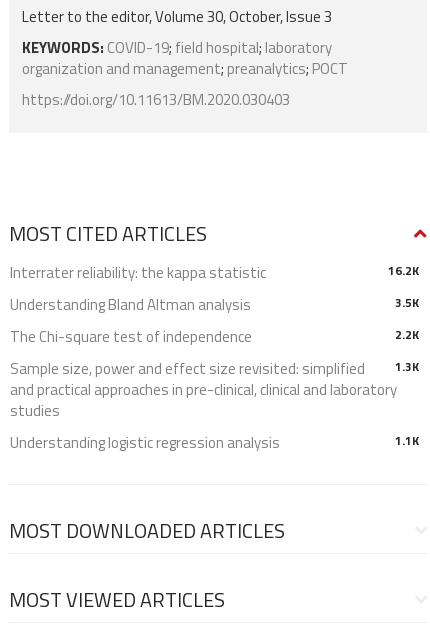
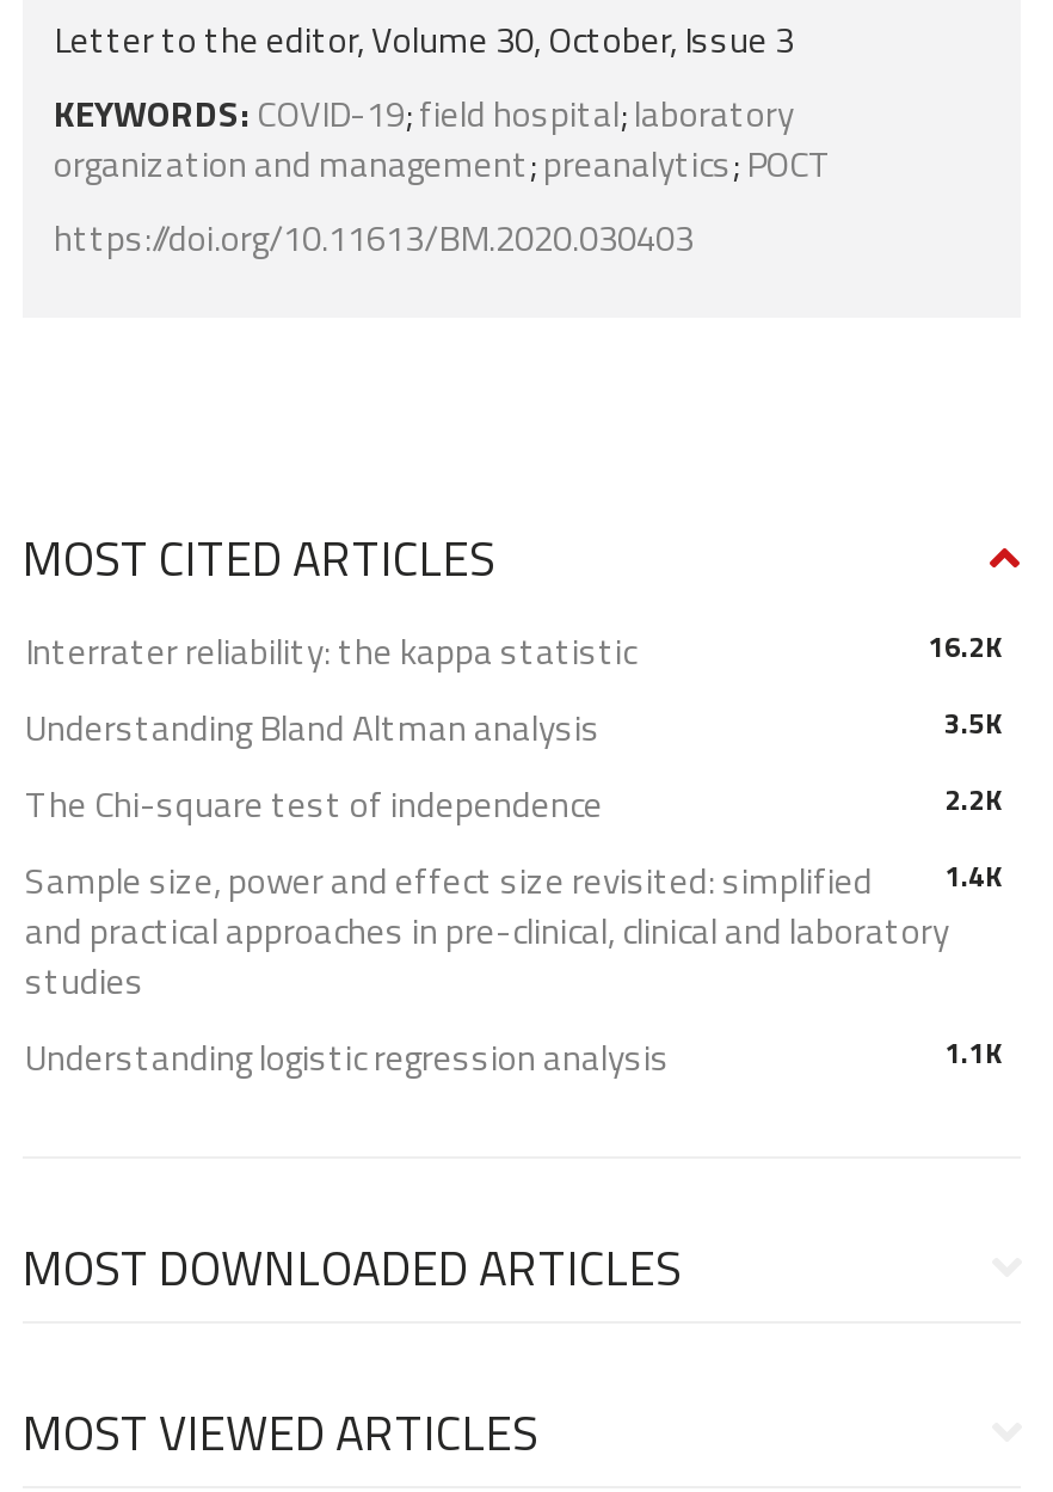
[10,357,419,380] Sample size, power and effect size revisited: simplified 1.3K -> [25,853,1002,908] Sample size, power and effect size revisited: simplified 1.4K

